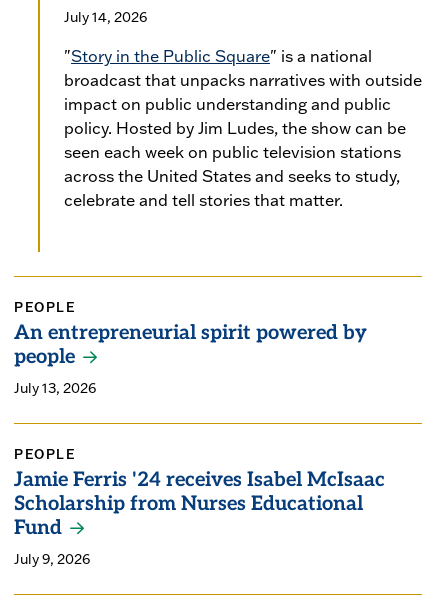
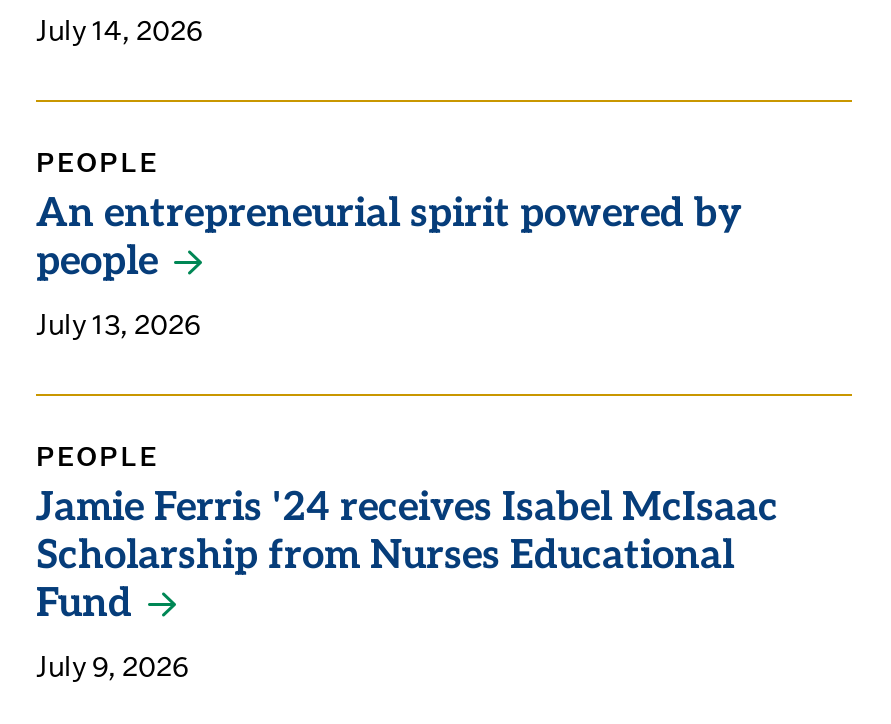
[64,46,422,210] "Story in the Public Square" is a national | broadcast that unpacks narratives with outside | impact on public understanding and public | policy. Hosted by Jim Ludes, the show can be | seen each week on public television stations | across the United States and seeks to study, | celebrate and tell stories that matter. -> none

